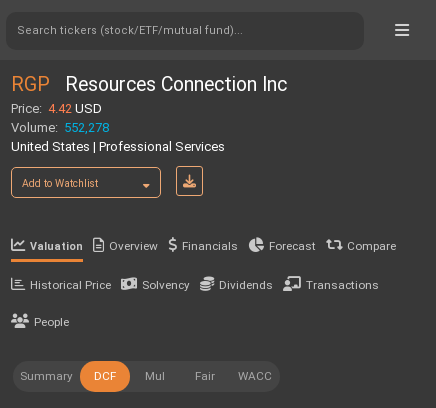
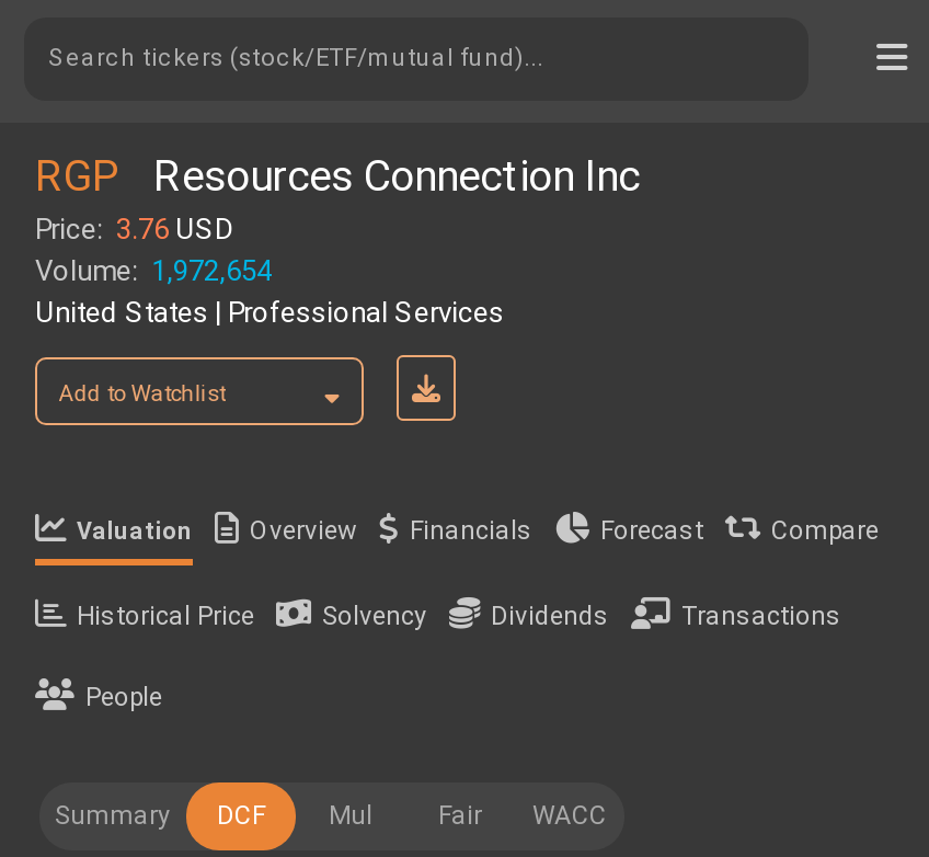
[11,101,102,116] Price: 4.42 USD -> [35,213,234,245] Price: 3.76 USD
[11,120,109,135] Volume: 552,278 -> [35,254,272,287] Volume: 1,972,654

